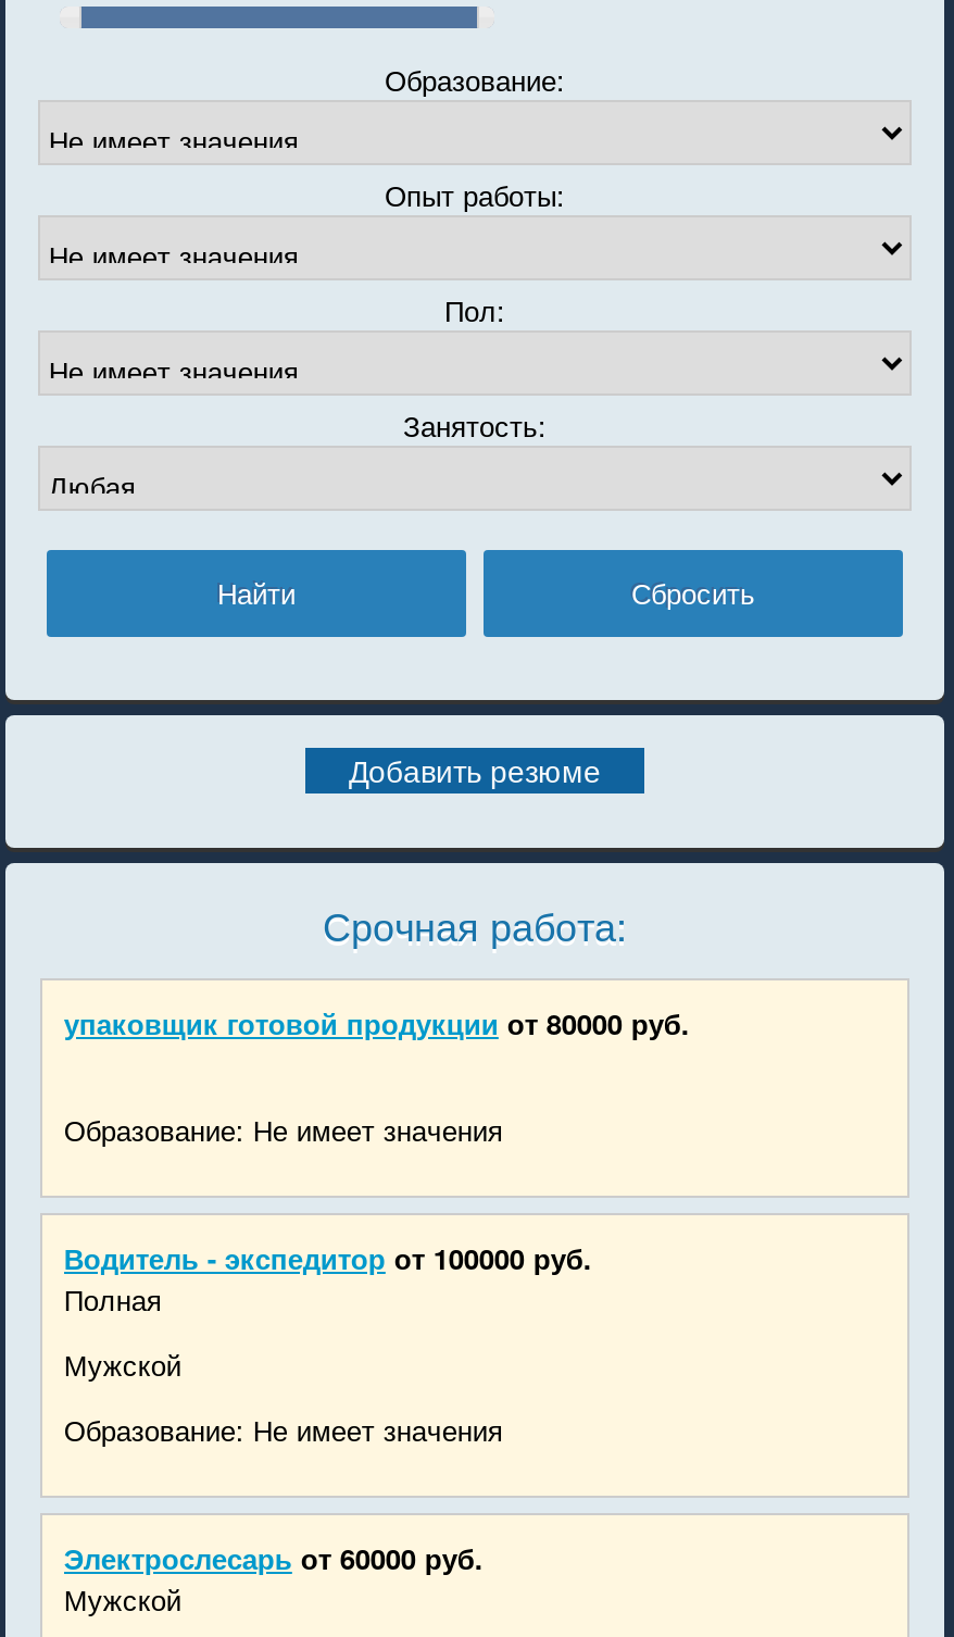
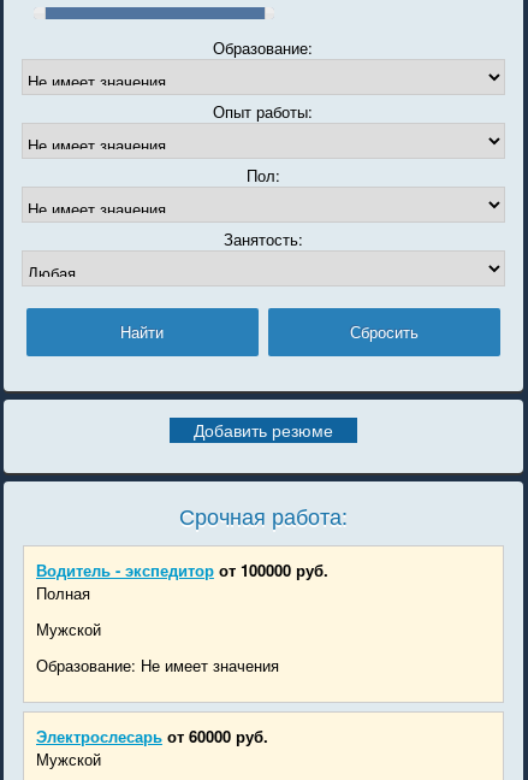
[64,1003,690,1151] упаковщик готовой продукции от 80000 руб. | Образование: Не имеет значения -> none

